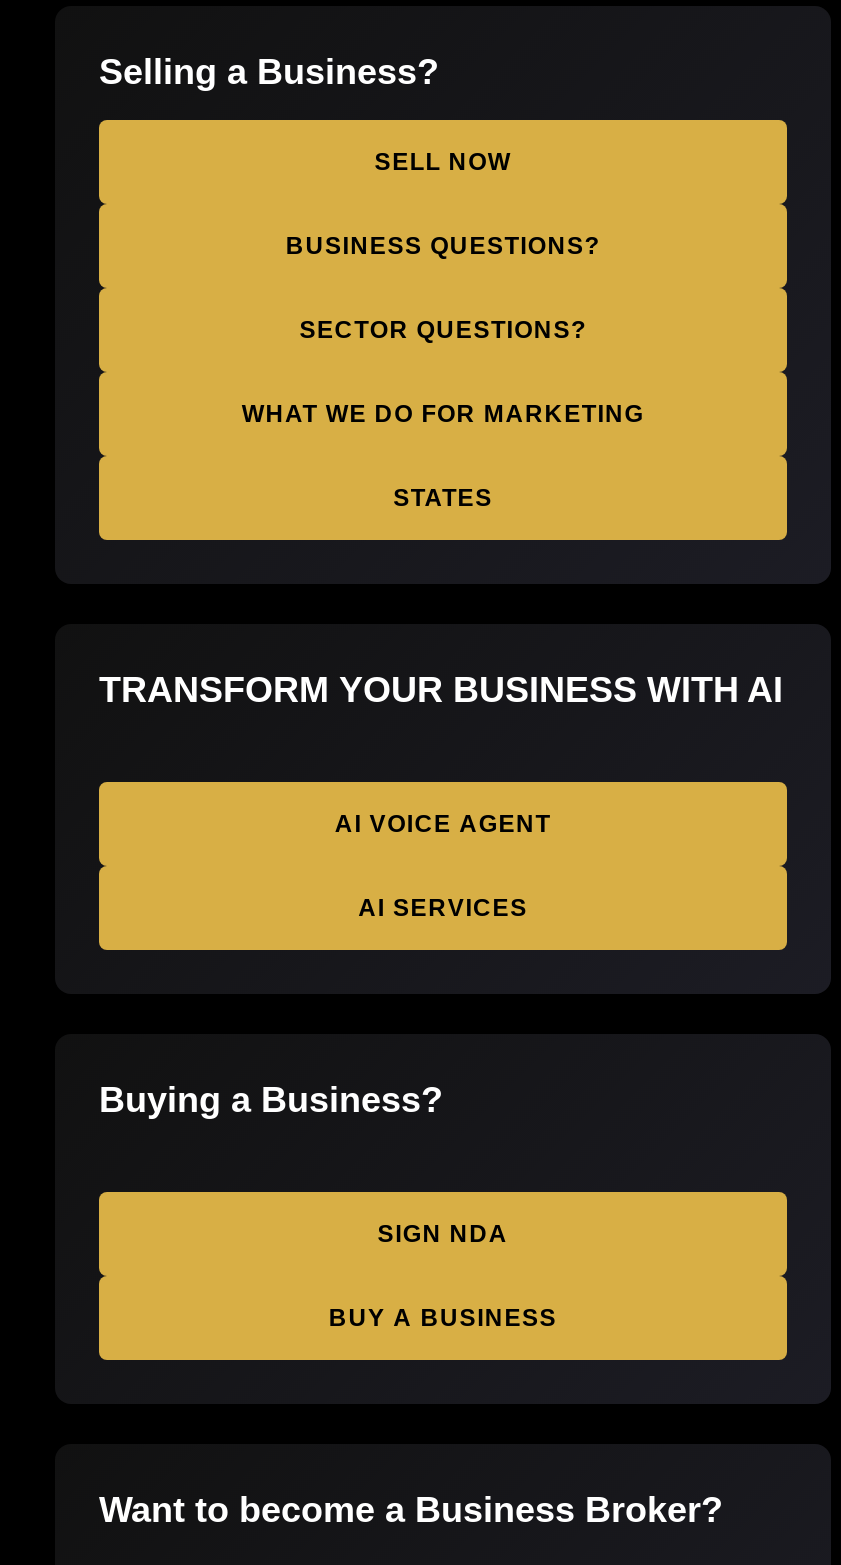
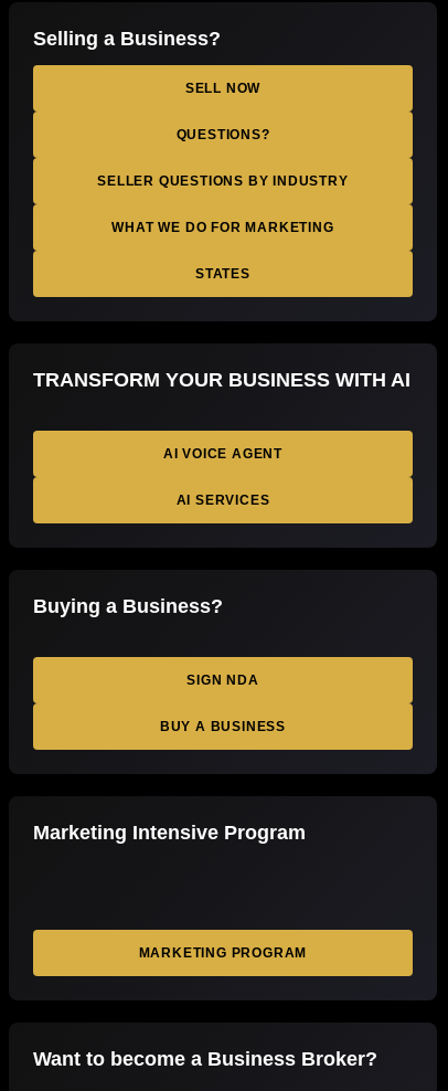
[286,232,600,260] BUSINESS QUESTIONS? -> [176,127,270,142] QUESTIONS?
[299,316,587,344] SECTOR QUESTIONS? -> [97,173,348,189] SELLER QUESTIONS BY INDUSTRY
none -> [33,822,306,844] Marketing Intensive Program
none -> [139,945,307,961] MARKETING PROGRAM

